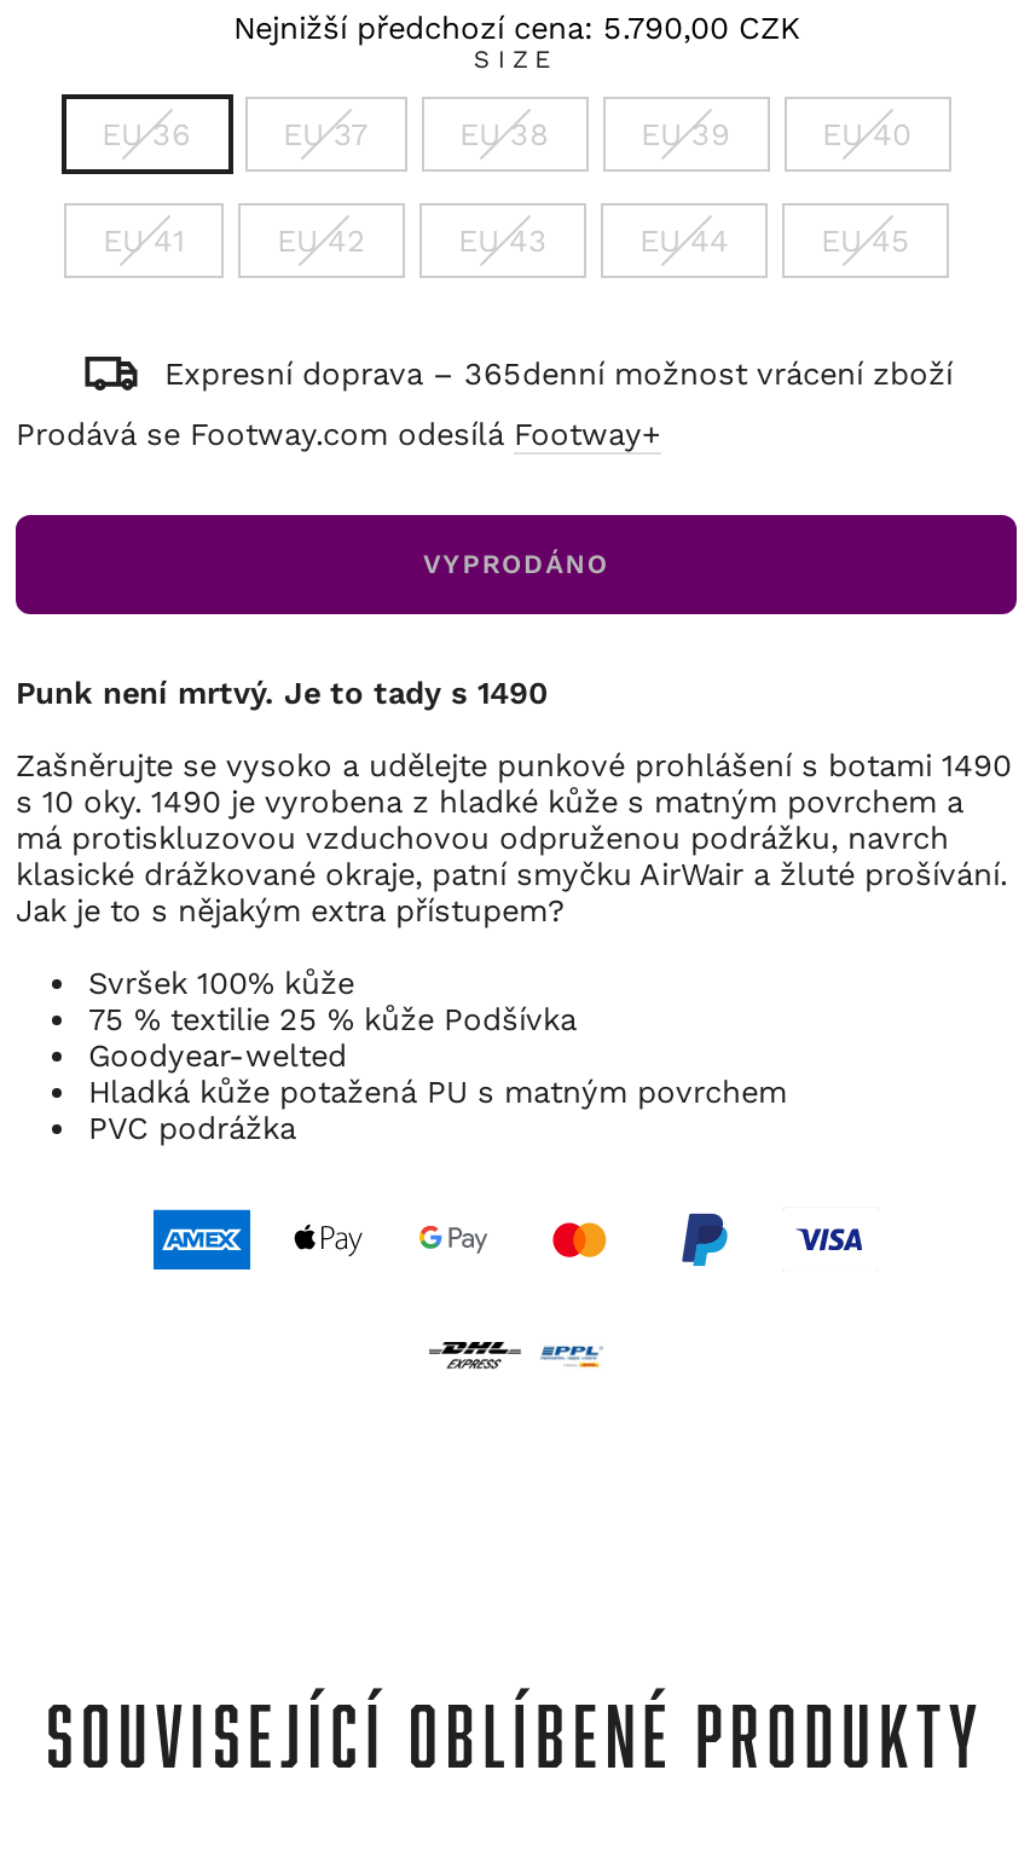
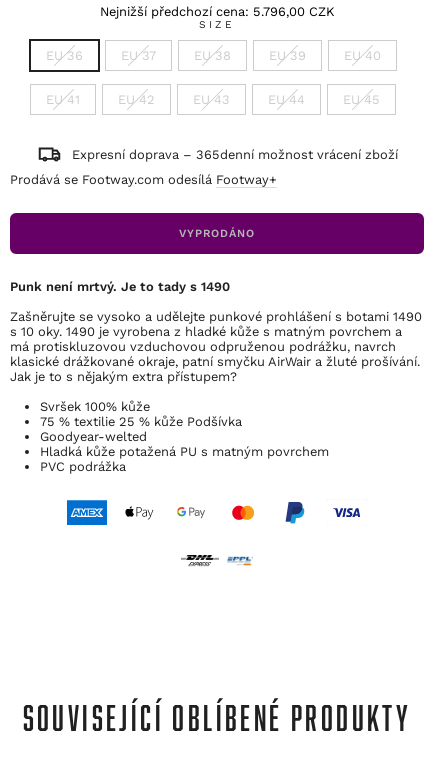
[233,11,799,47] Nejnižší předchozí cena: 5.790,00 CZK -> [100,4,334,19] Nejnižší předchozí cena: 5.796,00 CZK

